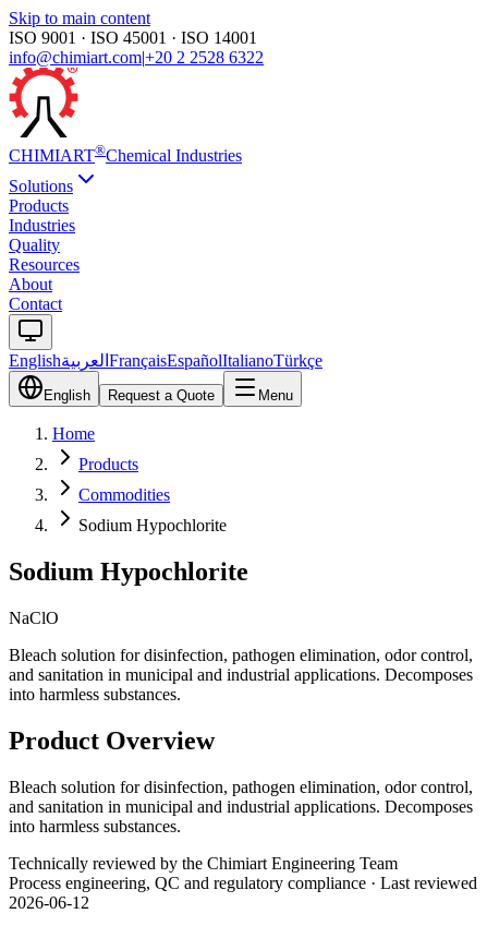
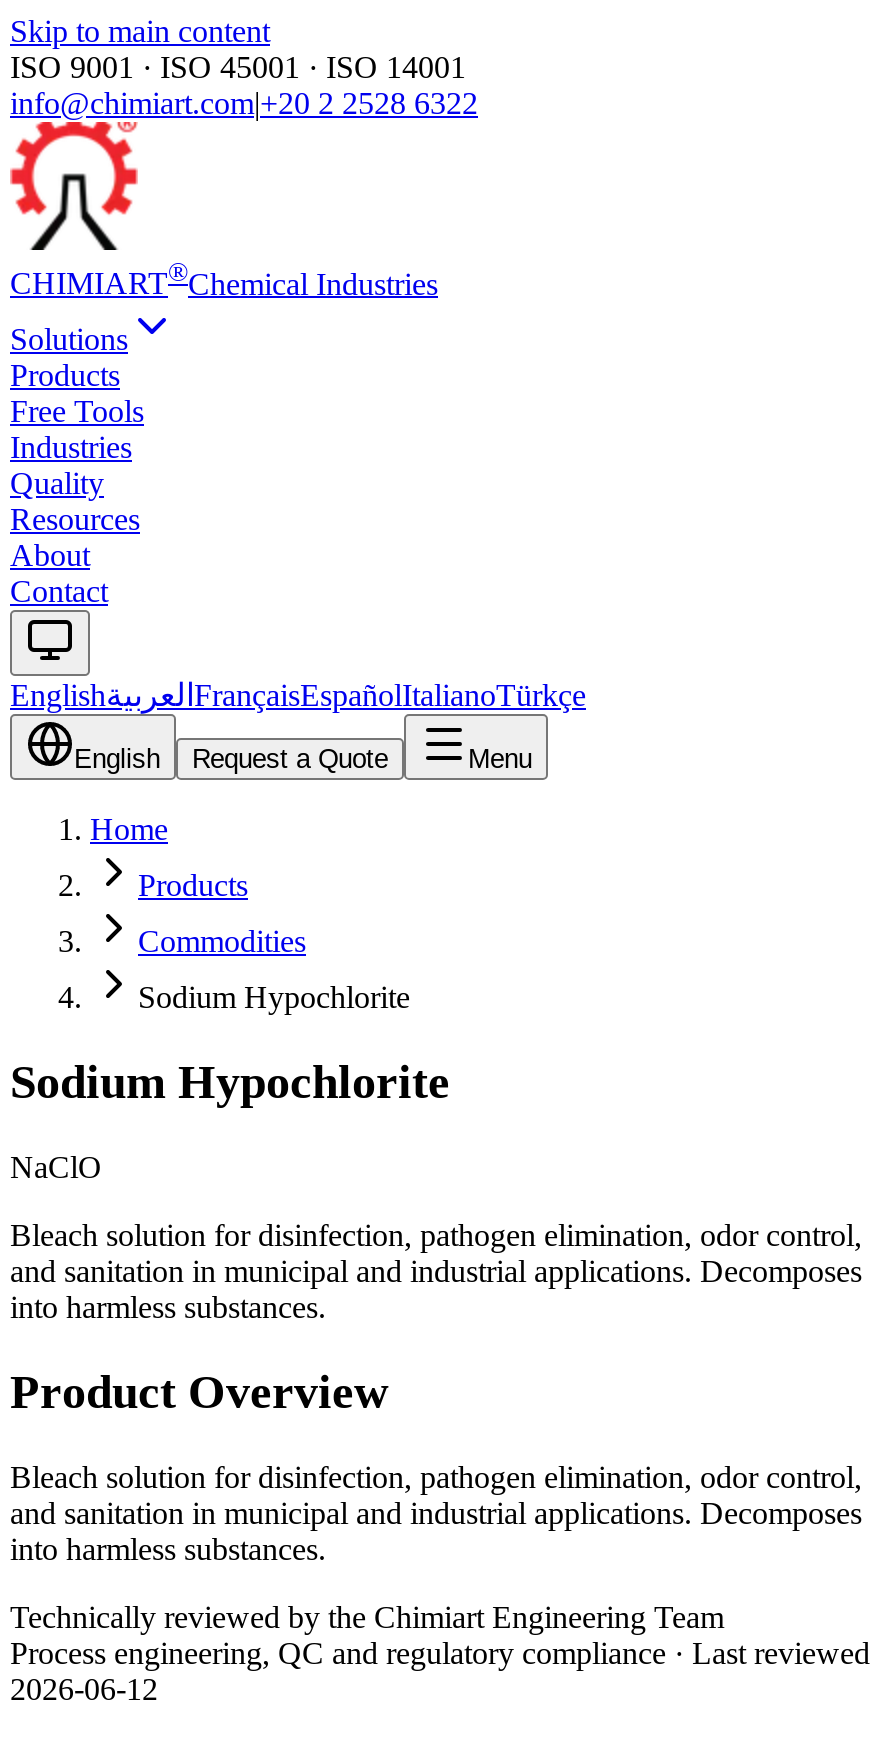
none -> [10,395,144,429] Free Tools

